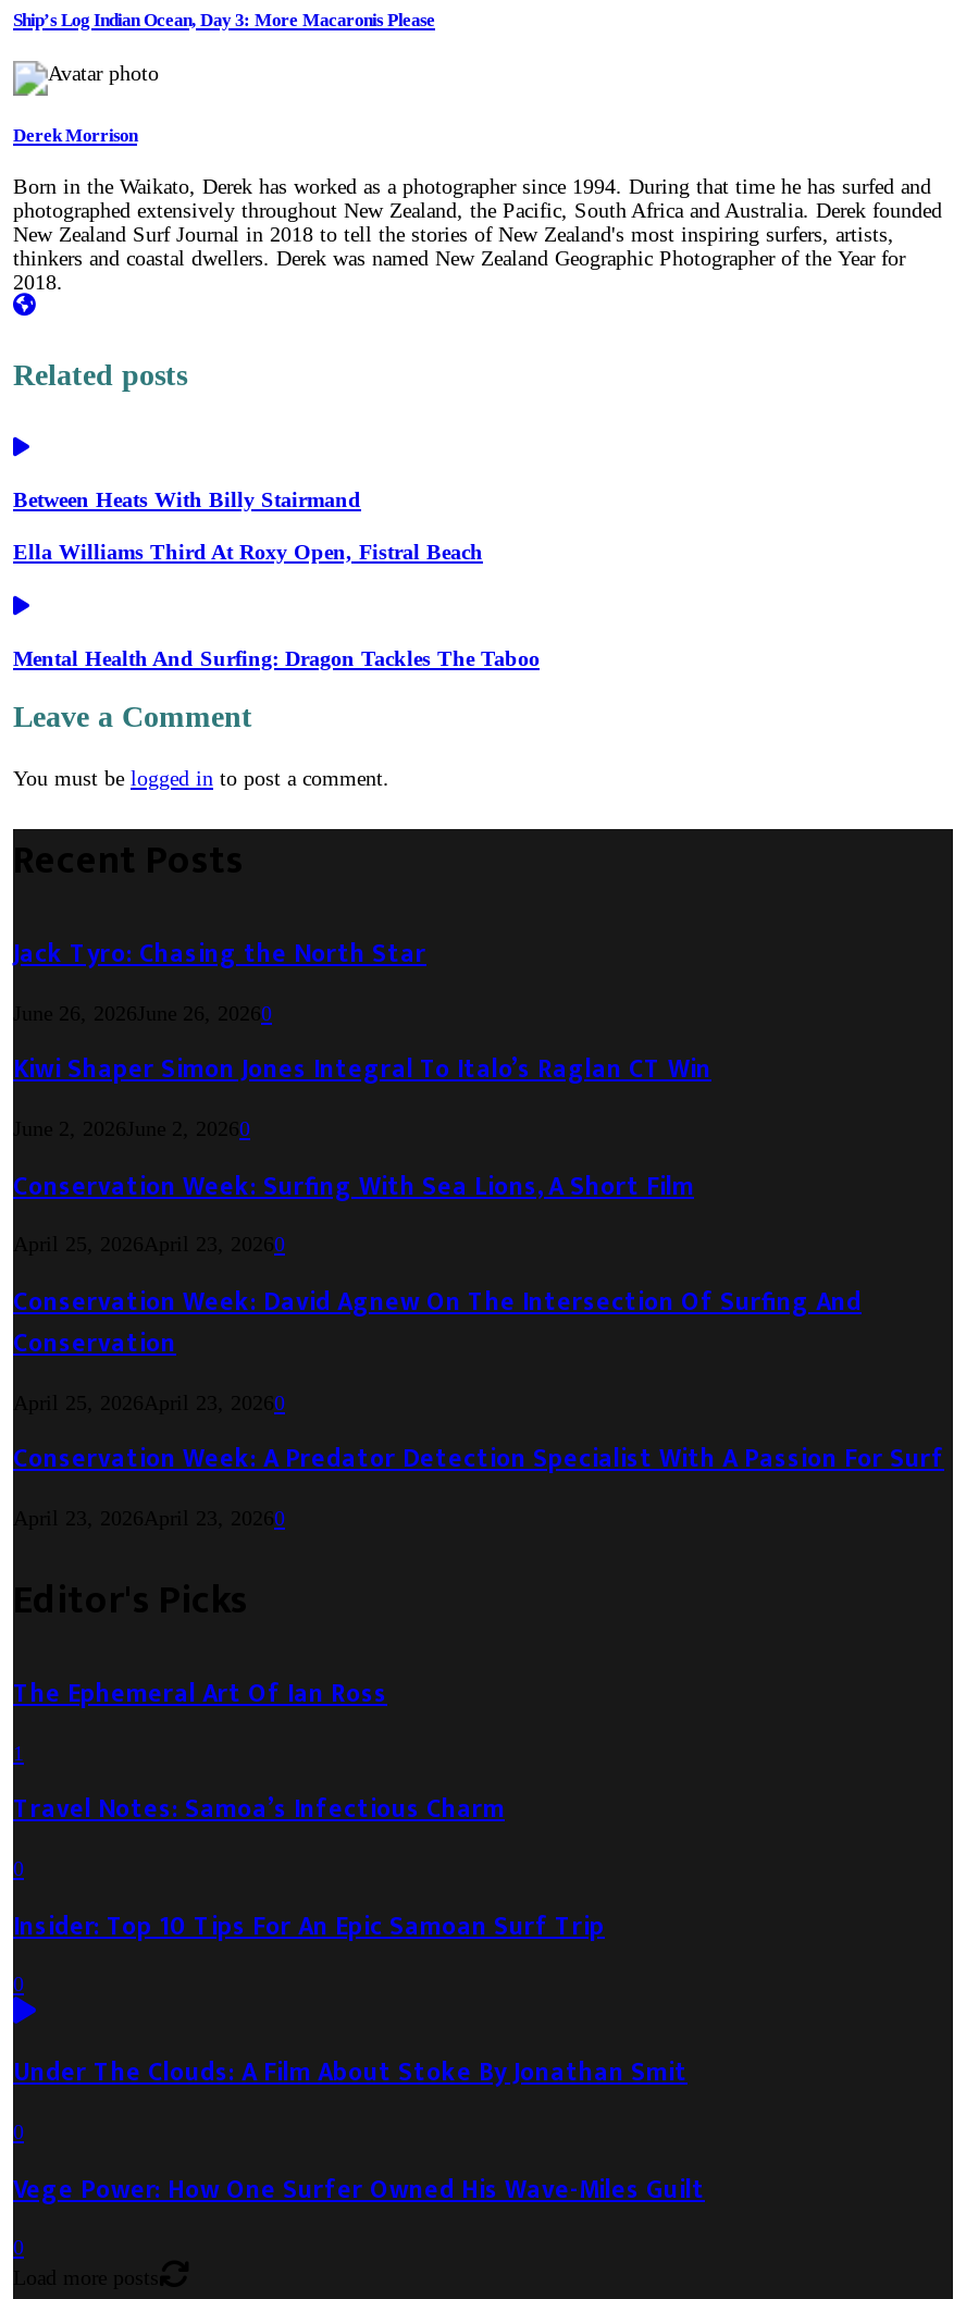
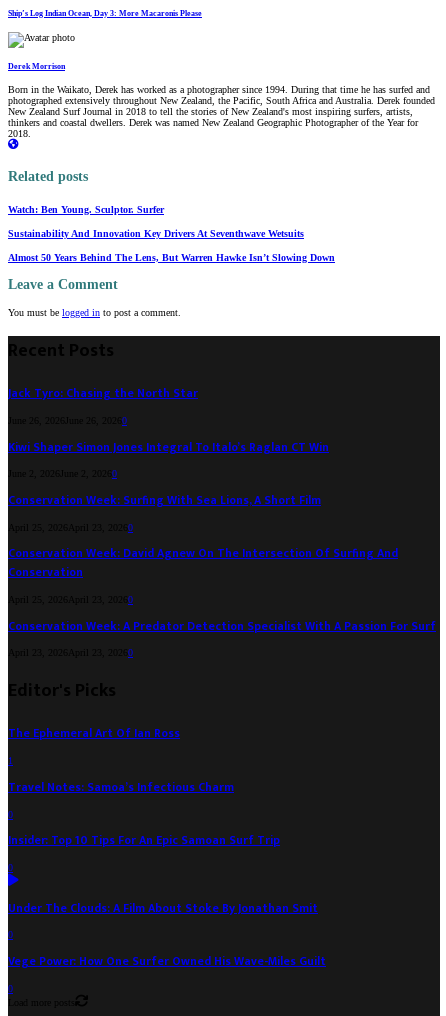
[13,487,361,511] Between Heats With Billy Stairmand -> [8,204,164,215] Watch: Ben Young. Sculptor. Surfer
[13,540,483,564] Ella Williams Third At Roxy Open, Fistral Beach -> [8,228,304,239] Sustainability And Innovation Key Drivers At Seventhwave Wetsuits
[13,646,540,670] Mental Health And Surfing: Dragon Tackles The Taboo -> [8,252,335,263] Almost 50 Years Behind The Lens, But Warren Hawke Isn’t Slowing Down

